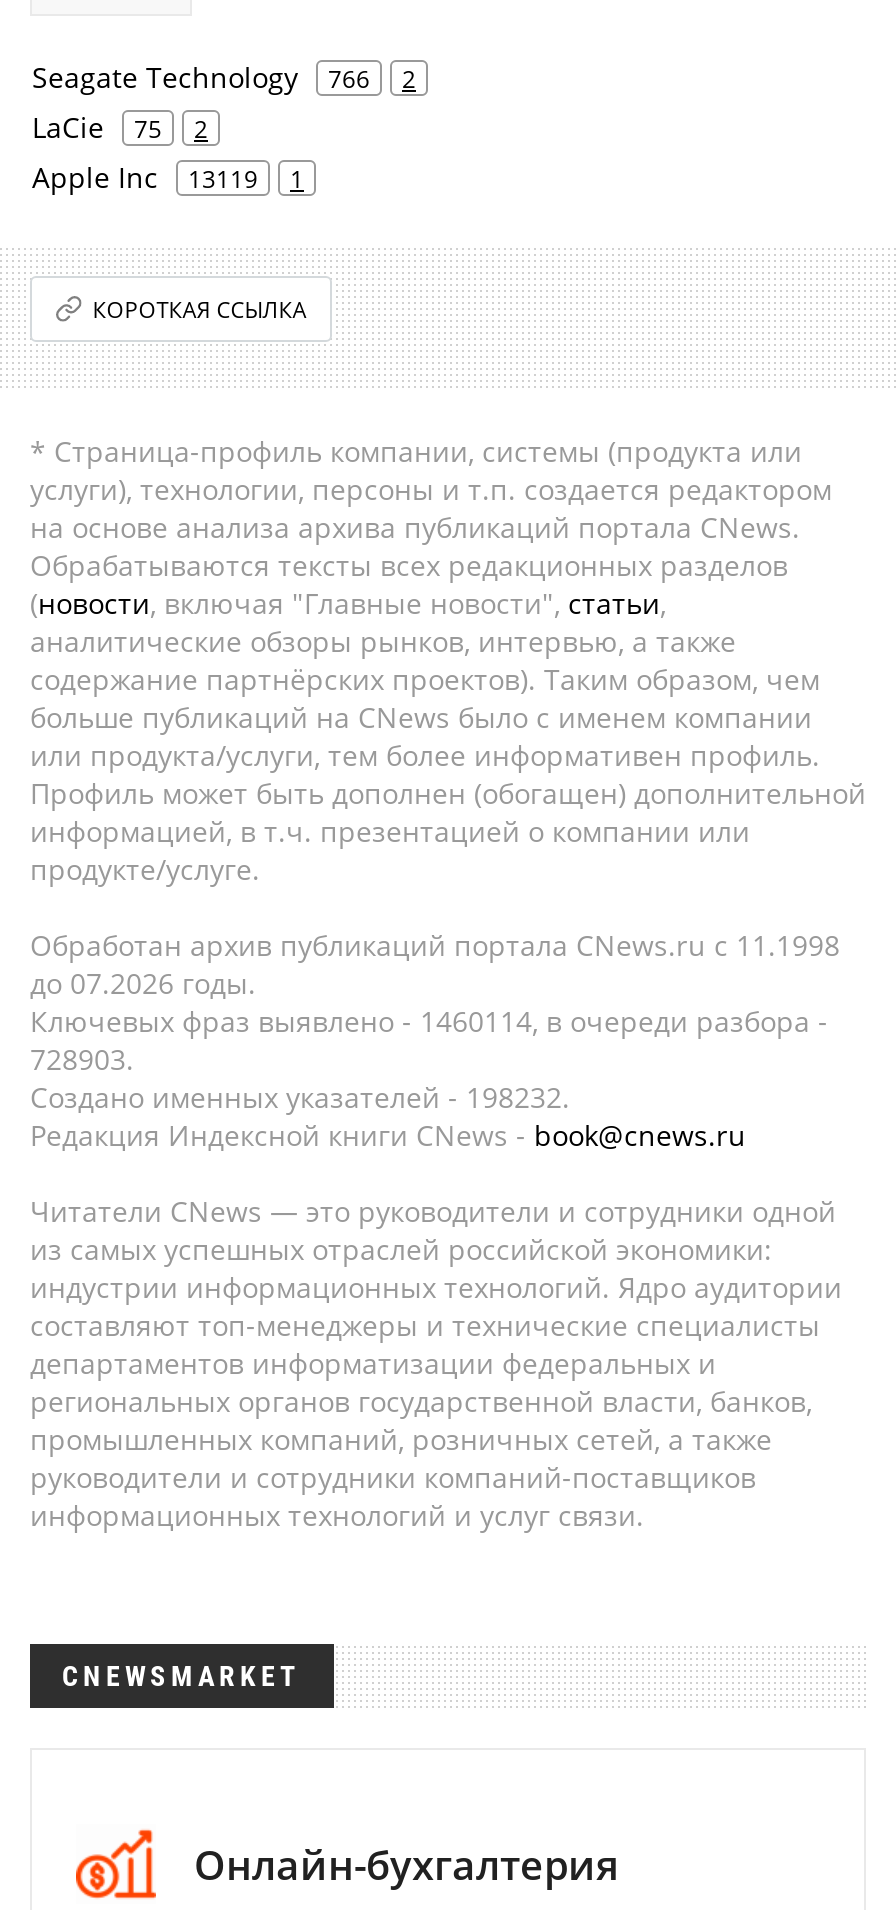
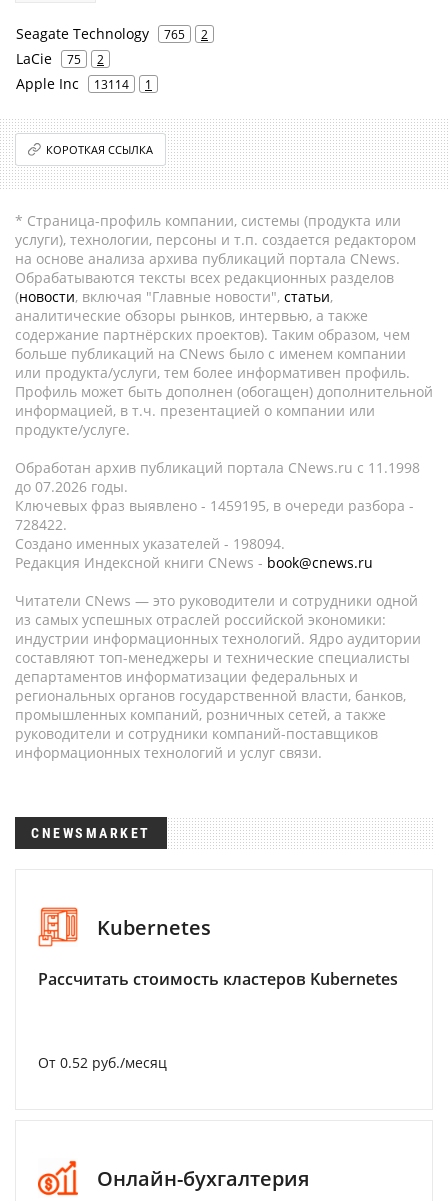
[32,58,416,96] Seagate Technology 766 2 -> [16,24,208,43] Seagate Technology 765 2
[32,158,304,196] Apple Inc 13119 1 -> [16,74,152,93] Apple Inc 13114 1
[30,1002,828,1040] Ключевых фраз выявлено - 1460114, в очереди разбора - -> [15,496,414,515] Ключевых фраз выявлено - 1459195, в очереди разбора -
[30,1040,134,1078] 728903. -> [15,515,67,534] 728422.
[30,1078,570,1116] Создано именных указателей - 198232. -> [15,534,285,553] Создано именных указателей - 198094.
none -> [37,906,398,990] [image] | Kubernetes | Рассчитать стоимость кластеров Kubernetes
none -> [38,1053,167,1072] От 0.52 руб./месяц

